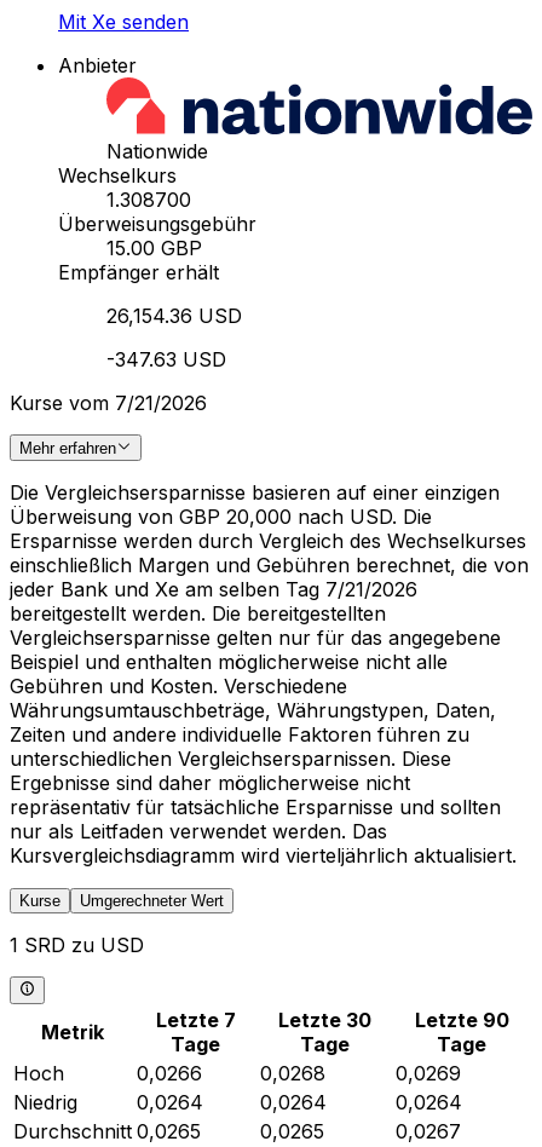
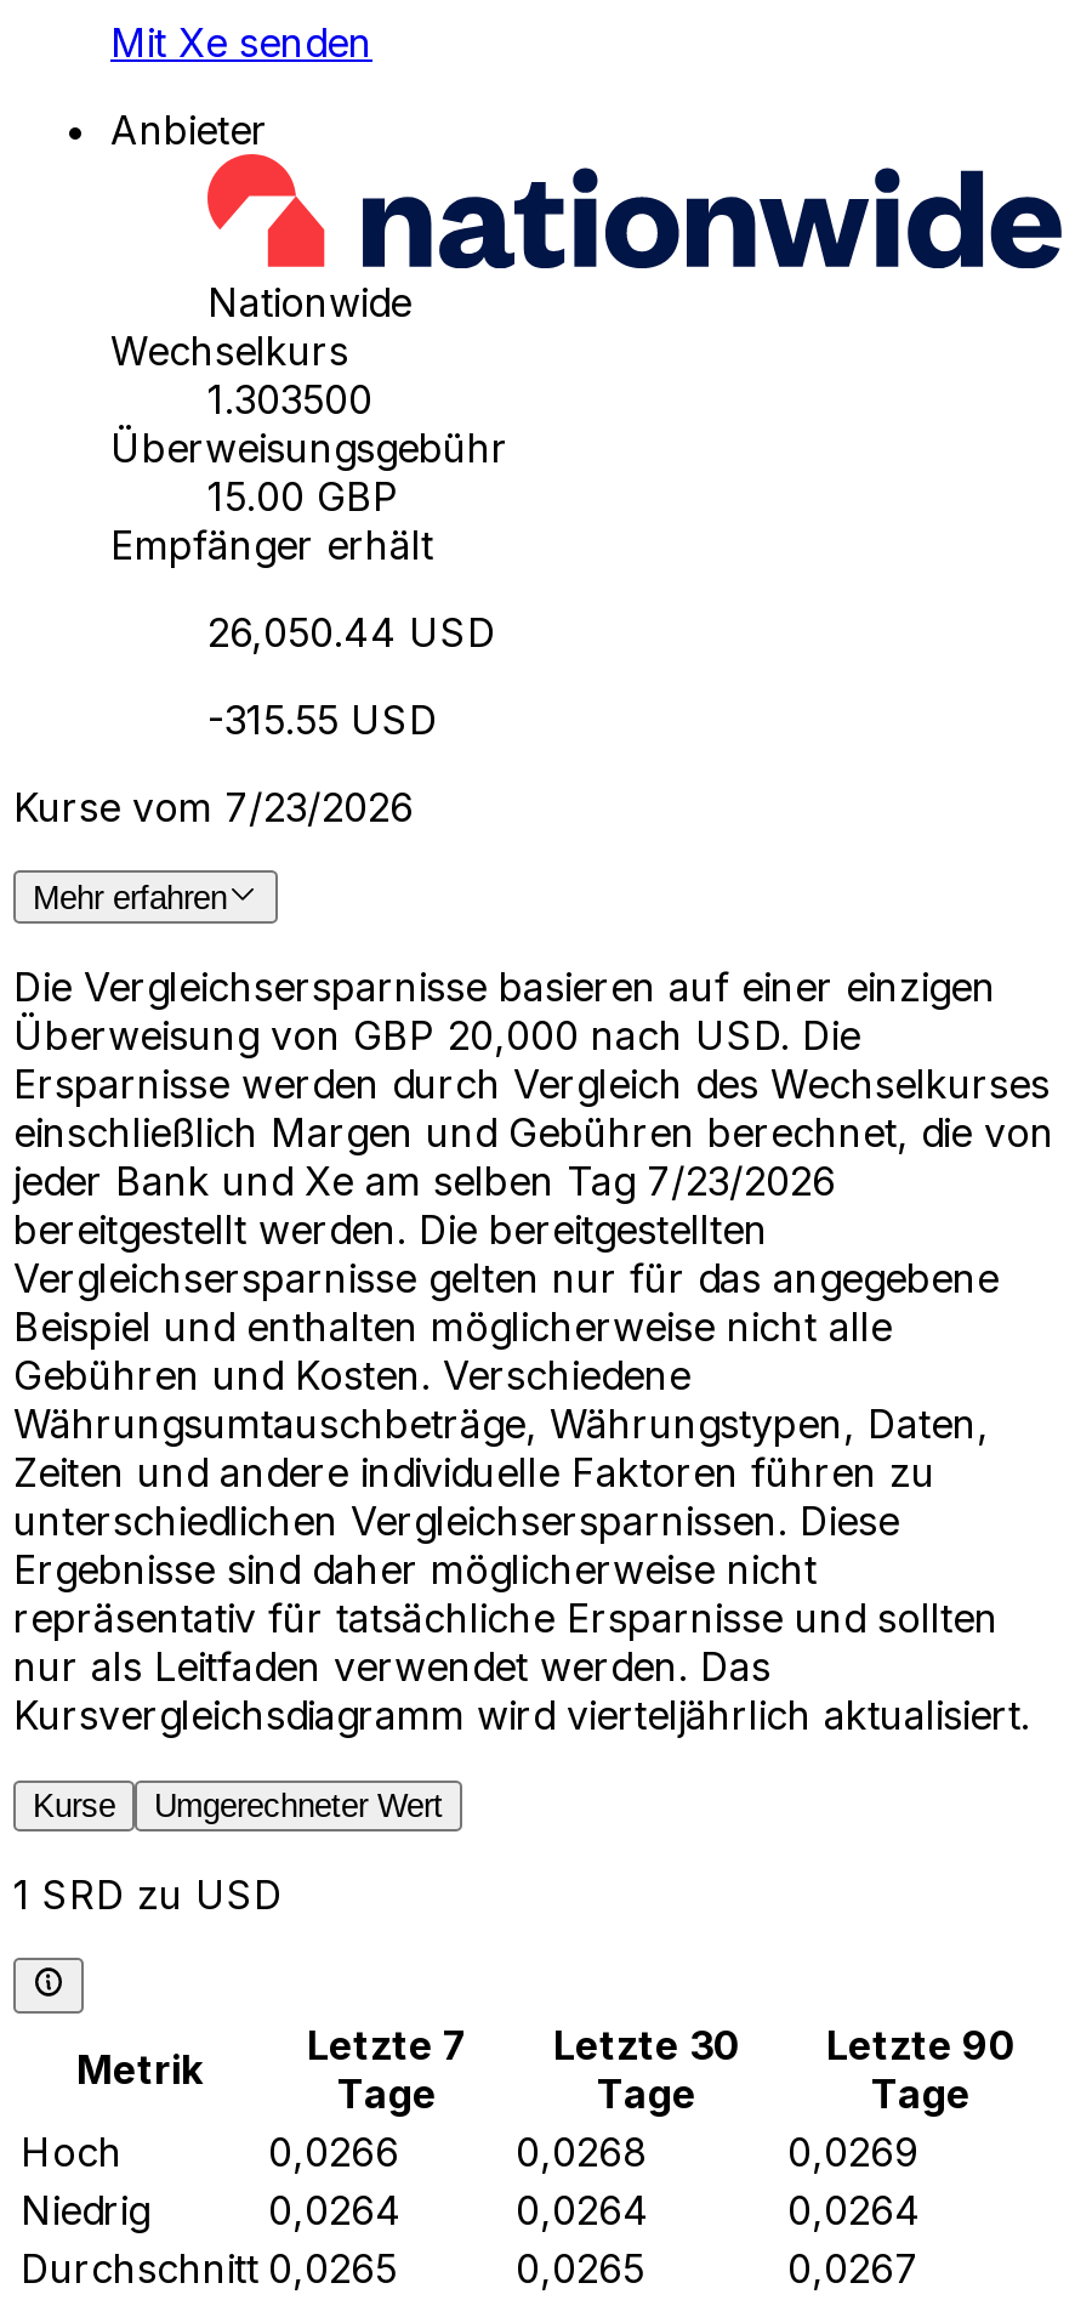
[106,188,191,212] 1.308700 -> [207,375,372,424] 1.303500
[106,304,242,328] 26,154.36 USD -> [207,608,496,657] 26,050.44 USD
[106,347,226,371] -347.63 USD -> [207,695,438,744] -315.55 USD
[10,391,207,415] Kurse vom 7/21/2026 -> [13,783,414,831] Kurse vom 7/23/2026
[10,577,417,602] jeder Bank und Xe am selben Tag 7/21/2026 -> [13,1157,836,1206] jeder Bank und Xe am selben Tag 7/23/2026

